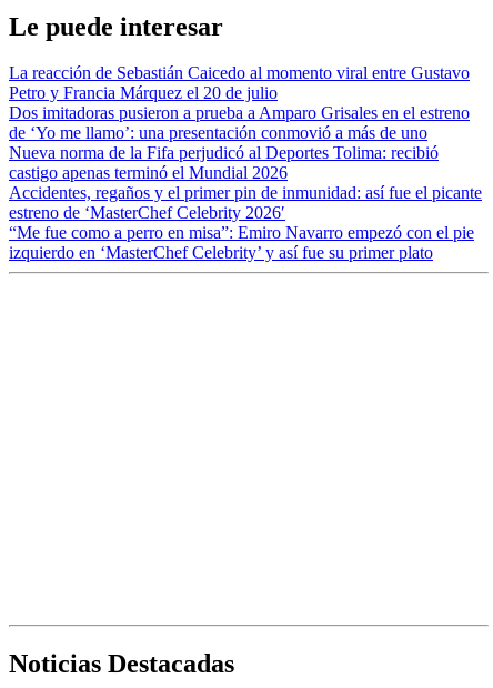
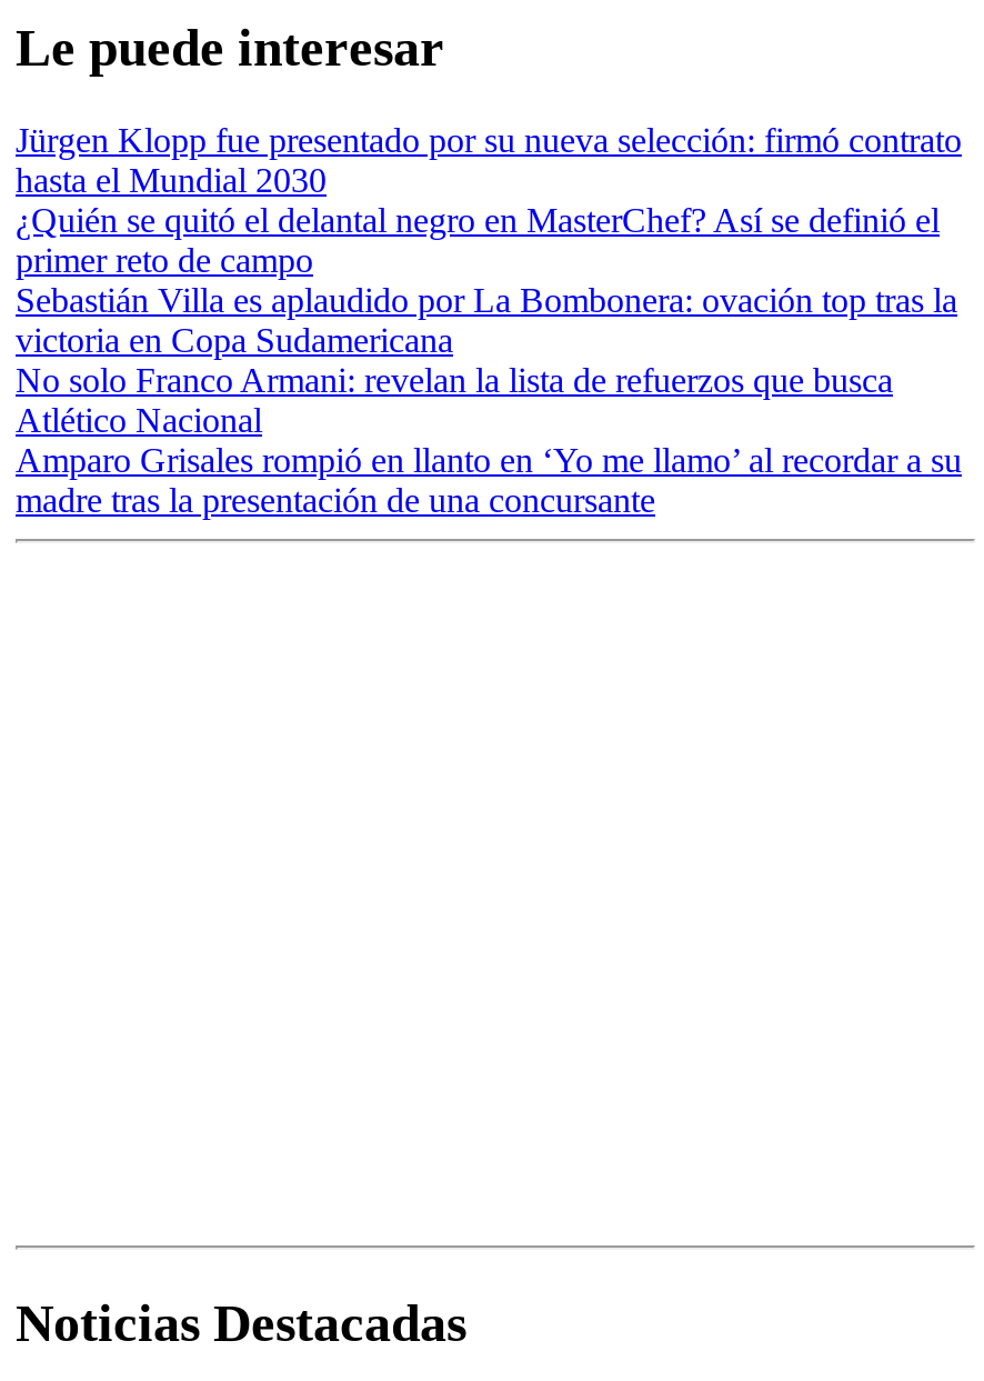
[9,64,482,262] La reacción de Sebastián Caicedo al momento viral entre Gustavo | Petro y Francia Márquez el 20 de julio | Dos imitadoras pusieron a prueba a Amparo Grisales en el estreno | de ‘Yo me llamo’: una presentación conmovió a más de uno | Nueva norma de la Fifa perjudicó al Deportes Tolima: recibió | castigo apenas terminó el Mundial 2026 | Accidentes, regaños y el primer pin de inmunidad: así fue el picante | estreno de ‘MasterChef Celebrity 2026′ | “Me fue como a perro en misa”: Emiro Navarro empezó con el pie | izquierdo en ‘MasterChef Celebrity’ y así fue su primer plato -> [16,122,962,520] Jürgen Klopp fue presentado por su nueva selección: firmó contrato | hasta el Mundial 2030 | ¿Quién se quitó el delantal negro en MasterChef? Así se definió el | primer reto de campo | Sebastián Villa es aplaudido por La Bombonera: ovación top tras la | victoria en Copa Sudamericana | No solo Franco Armani: revelan la lista de refuerzos que busca | Atlético Nacional | Amparo Grisales rompió en llanto en ‘Yo me llamo’ al recordar a su | madre tras la presentación de una concursante

